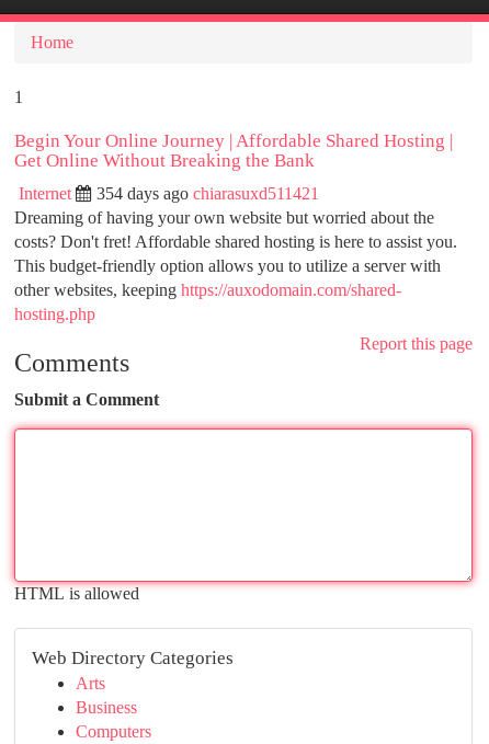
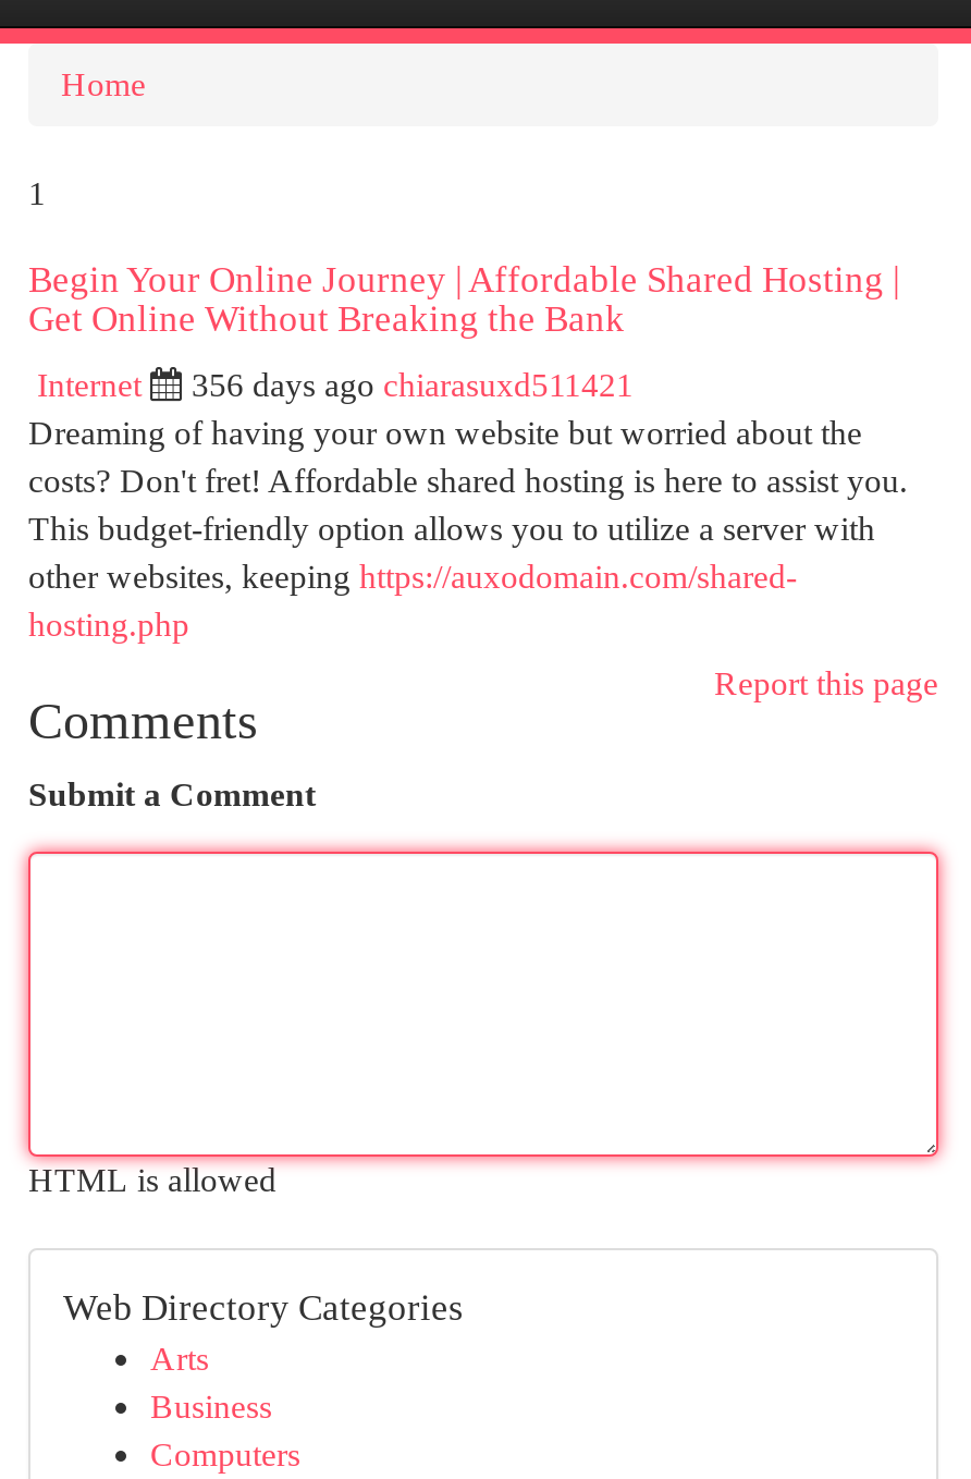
[96,184,319,203] 354 days ago chiarasuxd511421 -> [192,366,634,403] 356 days ago chiarasuxd511421

